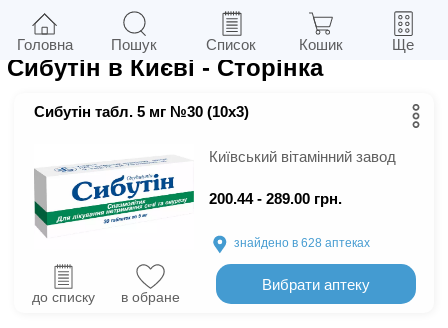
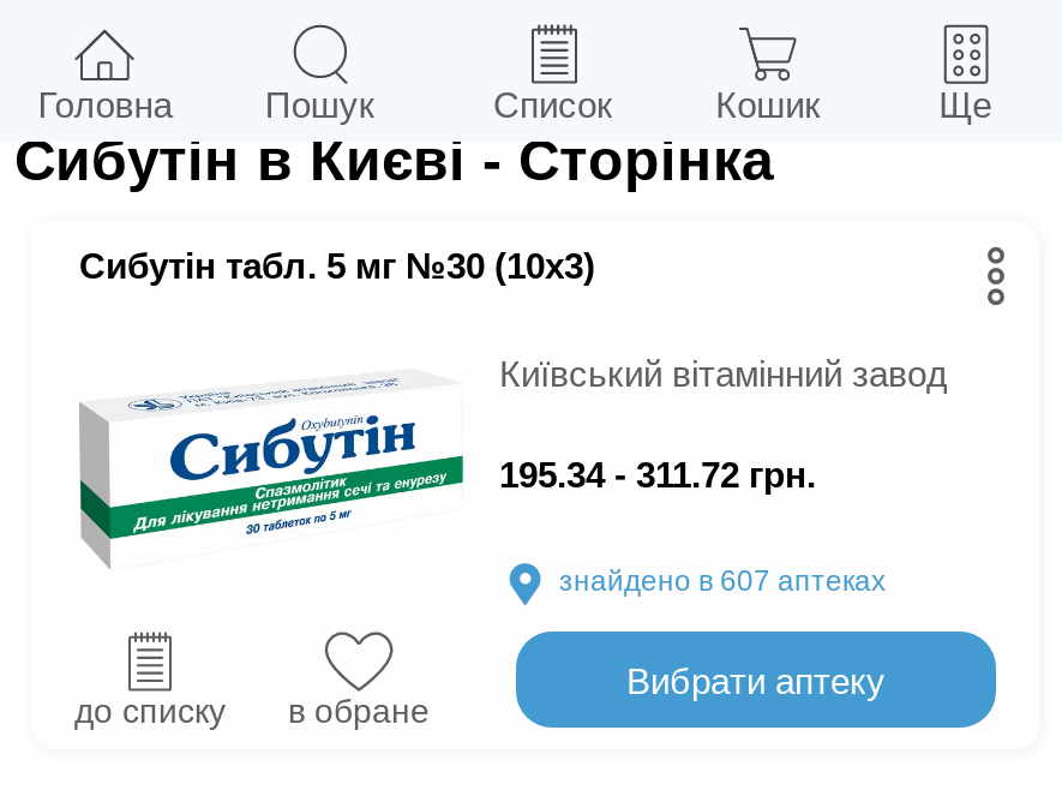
[209,190,342,207] 200.44 - 289.00 грн. -> [499,454,816,495] 195.34 - 311.72 грн.
[234,236,370,250] знайдено в 628 аптеках -> [559,564,886,598] знайдено в 607 аптеках

